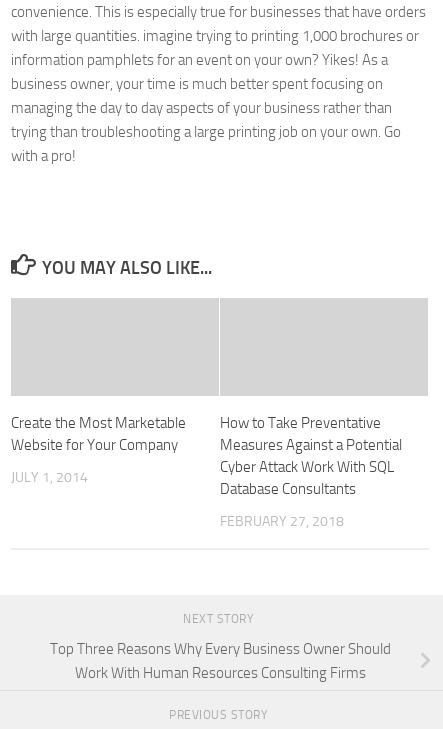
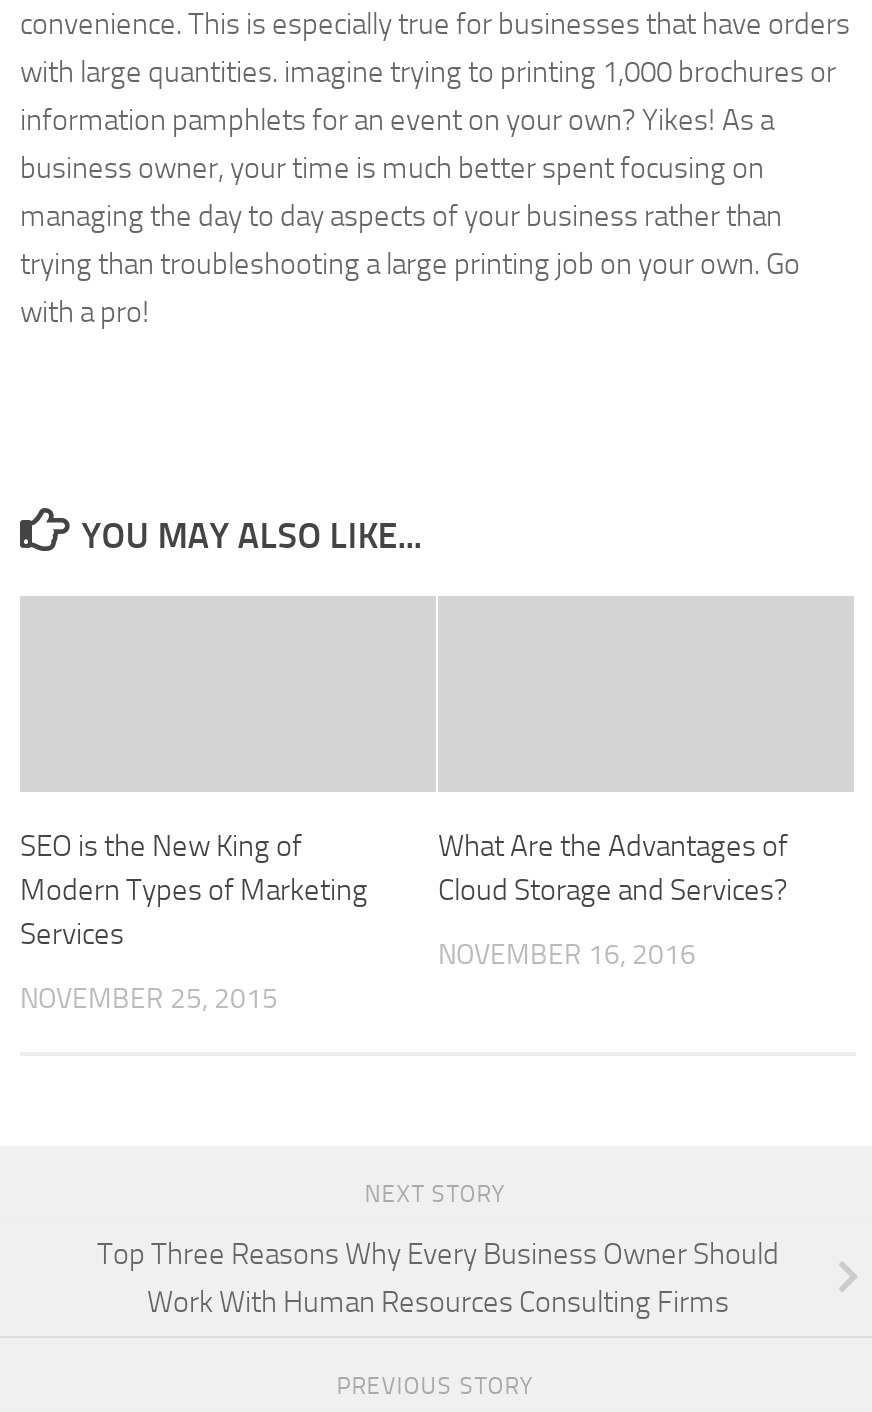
[11,414,186,454] Create the Most Marketable | Website for Your Company -> [20,828,368,952] SEO is the New King of | Modern Types of Marketing | Services
[220,414,402,498] How to Take Preventative | Measures Against a Potential | Cyber Attack Work With SQL | Database Consultants -> [438,828,788,908] What Are the Advantages of | Cloud Storage and Services?
[11,469,88,486] JULY 1, 2014 -> [20,982,278,1016] NOVEMBER 25, 2015
[220,513,344,530] FEBRUARY 27, 2018 -> [438,938,696,972] NOVEMBER 16, 2016

